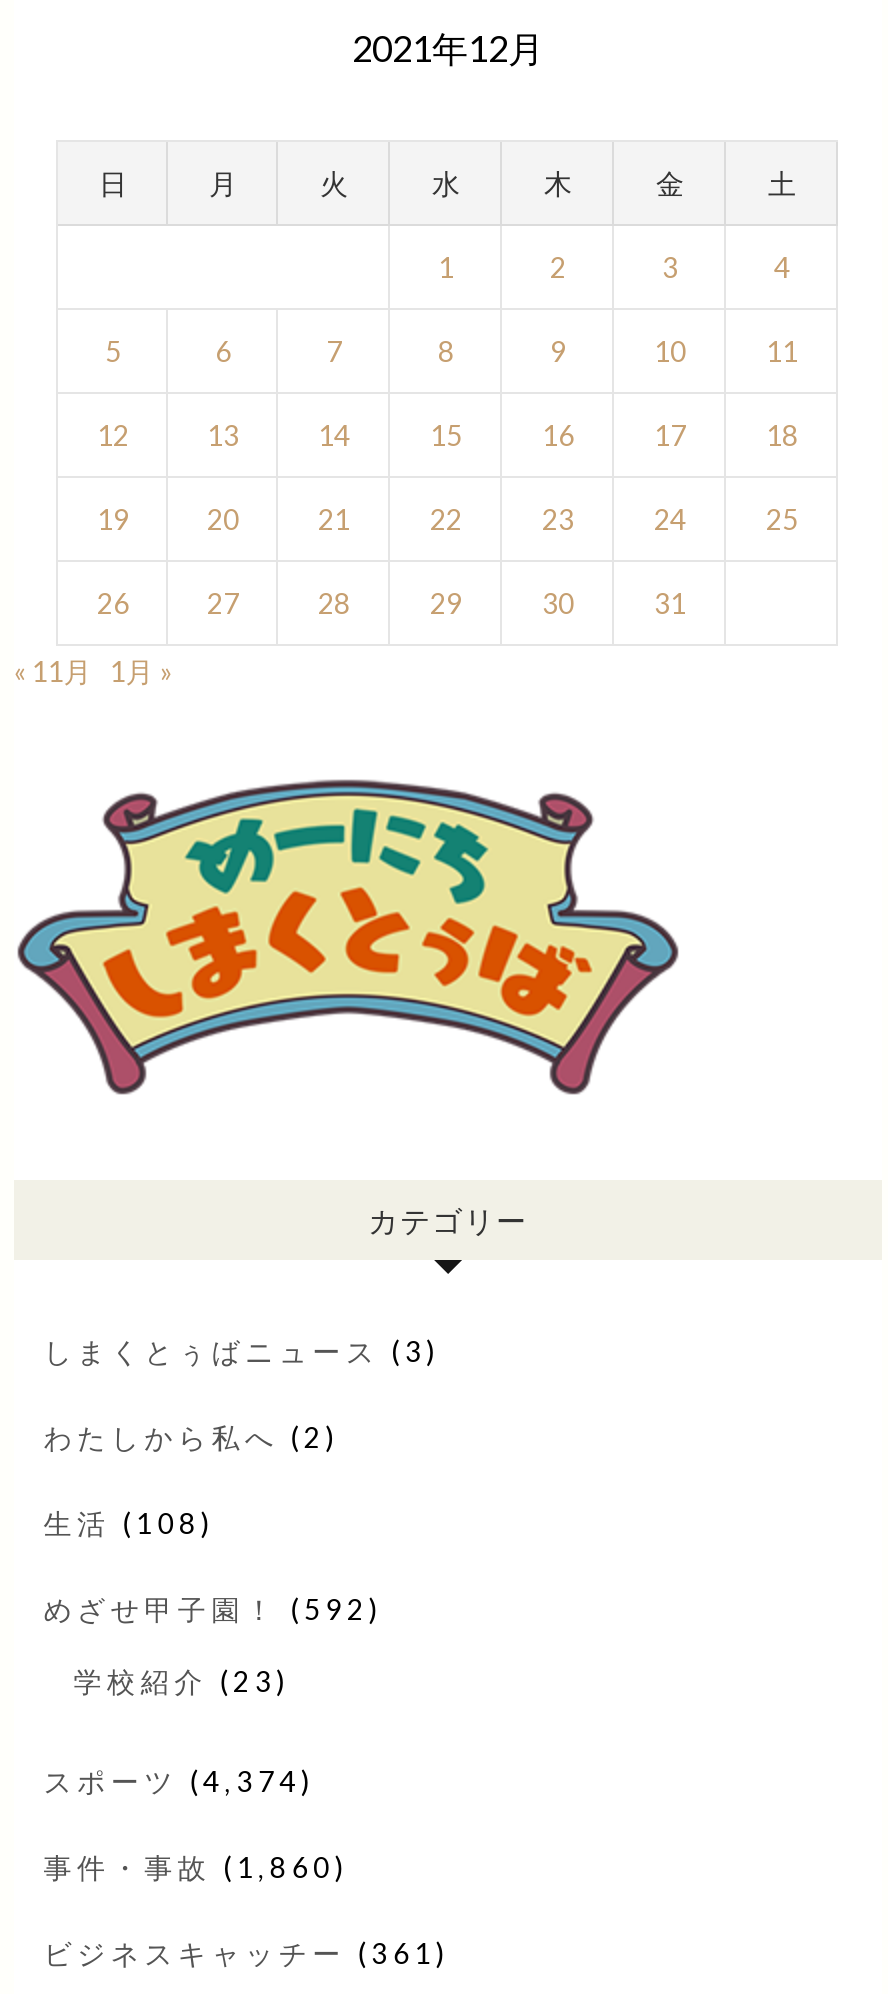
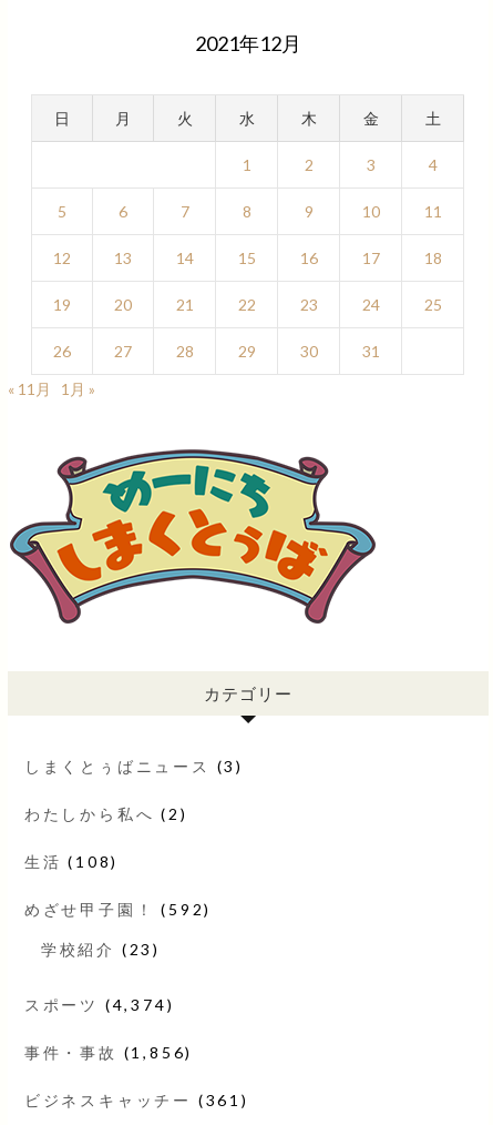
[43,1849,348,1883] 事件・事故(1,860) -> [24,1042,193,1061] 事件・事故(1,856)

